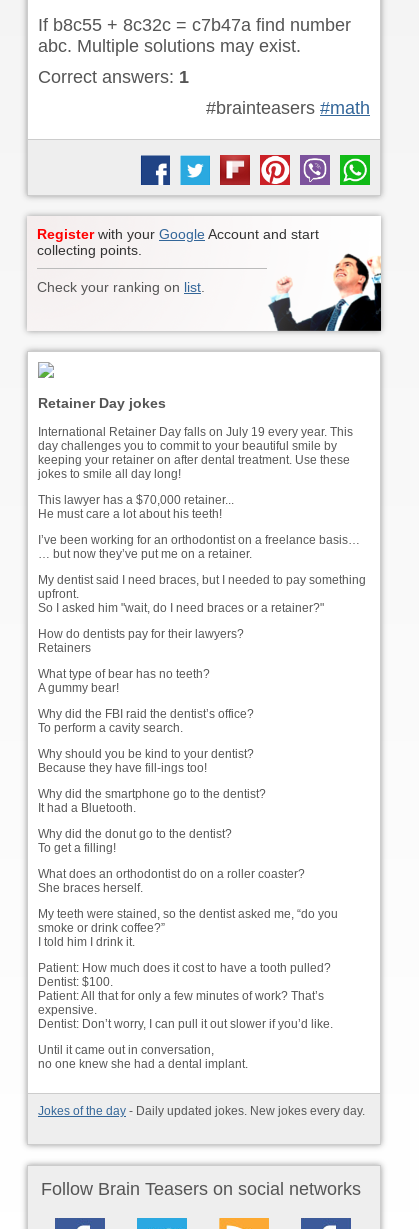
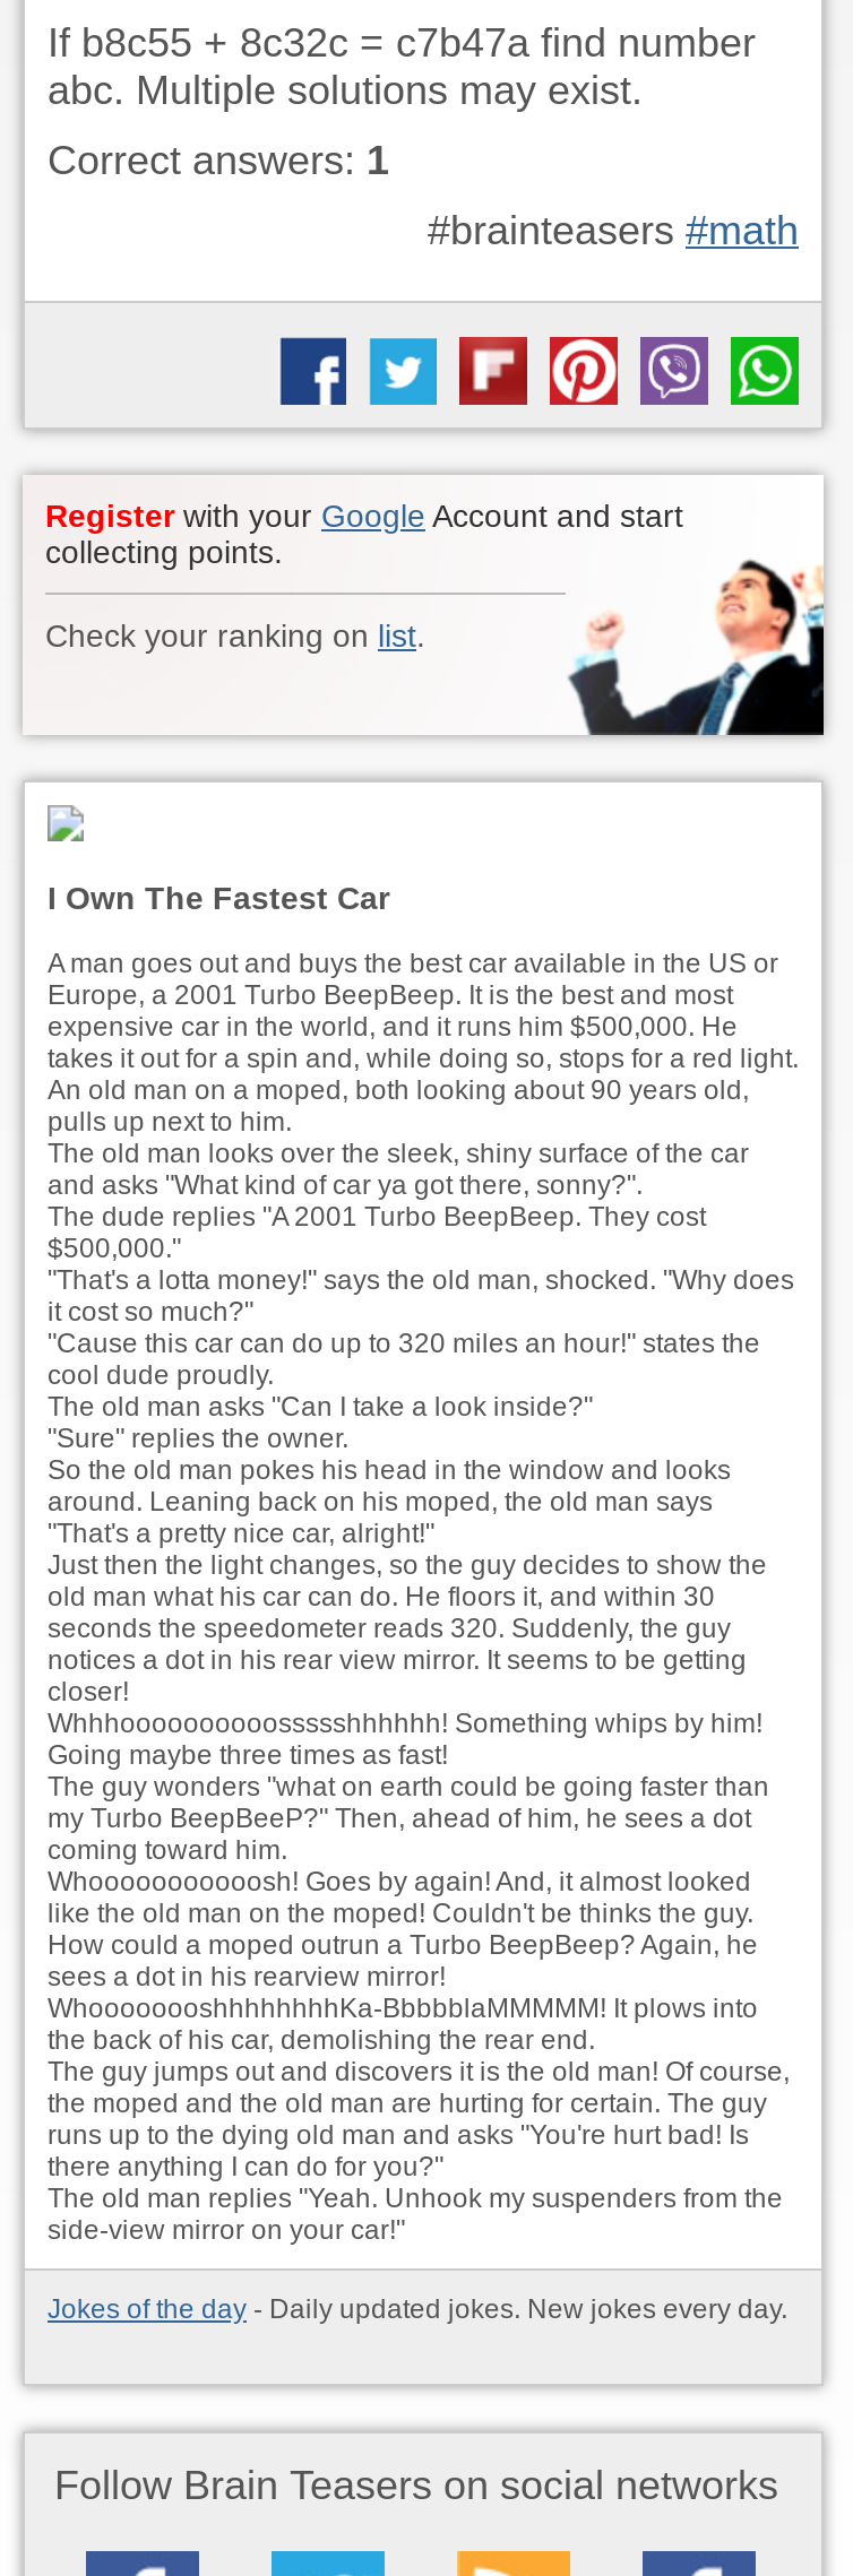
[38,395,366,1071] Retainer Day jokes | International Retainer Day falls on July 19 every year. This | day challenges you to commit to your beautiful smile by | keeping your retainer on after dental treatment. Use these | jokes to smile all day long! | This lawyer has a $70,000 retainer... | He must care a lot about his teeth! | I’ve been working for an orthodontist on a freelance basis… | … but now they’ve put me on a retainer. | My dentist said I need braces, but I needed to pay something | upfront. | So I asked him "wait, do I need braces or a retainer?" | How do dentists pay for their lawyers? | Retainers | What type of bear has no teeth? | A gummy bear! | Why did the FBI raid the dentist’s office? | To perform a cavity search. | Why should you be kind to your dentist? | Because they have fill-ings too! | Why did the smartphone go to the dentist? | It had a Bluetooth. | Why did the donut go to the dentist? | To get a filling! | What does an orthodontist do on a roller coaster? | She braces herself. | My teeth were stained, so the dentist asked me, “do you | smoke or drink coffee?” | I told him I drink it. | Patient: How much does it cost to have a tooth pulled? | Dentist: $100. | Patient: All that for only a few minutes of work? That’s | expensive. | Dentist: Don’t worry, I can pull it out slower if you’d like. | Until it came out in conversation, | no one knew she had a dental implant. -> [48,880,799,2246] I Own The Fastest Car | A man goes out and buys the best car available in the US or | Europe, a 2001 Turbo BeepBeep. It is the best and most | expensive car in the world, and it runs him $500,000. He | takes it out for a spin and, while doing so, stops for a red light. | An old man on a moped, both looking about 90 years old, | pulls up next to him. | The old man looks over the sleek, shiny surface of the car | and asks "What kind of car ya got there, sonny?". | The dude replies "A 2001 Turbo BeepBeep. They cost | $500,000." | "That's a lotta money!" says the old man, shocked. "Why does | it cost so much?" | "Cause this car can do up to 320 miles an hour!" states the | cool dude proudly. | The old man asks "Can I take a look inside?" | "Sure" replies the owner. | So the old man pokes his head in the window and looks | around. Leaning back on his moped, the old man says | "That's a pretty nice car, alright!" | Just then the light changes, so the guy decides to show the | old man what his car can do. He floors it, and within 30 | seconds the speedometer reads 320. Suddenly, the guy | notices a dot in his rear view mirror. It seems to be getting | closer! | Whhhoooooooooossssshhhhhh! Something whips by him! | Going maybe three times as fast! | The guy wonders "what on earth could be going faster than | my Turbo BeepBeeP?" Then, ahead of him, he sees a dot | coming toward him. | Whooooooooooosh! Goes by again! And, it almost looked | like the old man on the moped! Couldn't be thinks the guy. | How could a moped outrun a Turbo BeepBeep? Again, he | sees a dot in his rearview mirror! | WhoooooooshhhhhhhhKa-BbbbblaMMMMM! It plows into | the back of his car, demolishing the rear end. | The guy jumps out and discovers it is the old man! Of course, | the moped and the old man are hurting for certain. The guy | runs up to the dying old man and asks "You're hurt bad! Is | there anything I can do for you?" | The old man replies "Yeah. Unhook my suspenders from the | side-view mirror on your car!"

